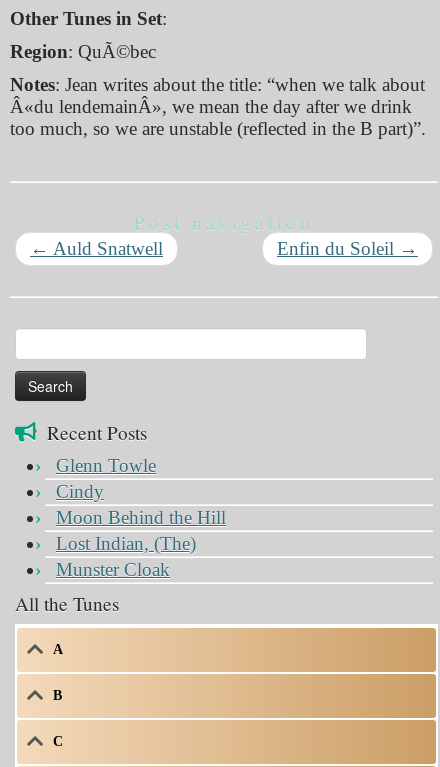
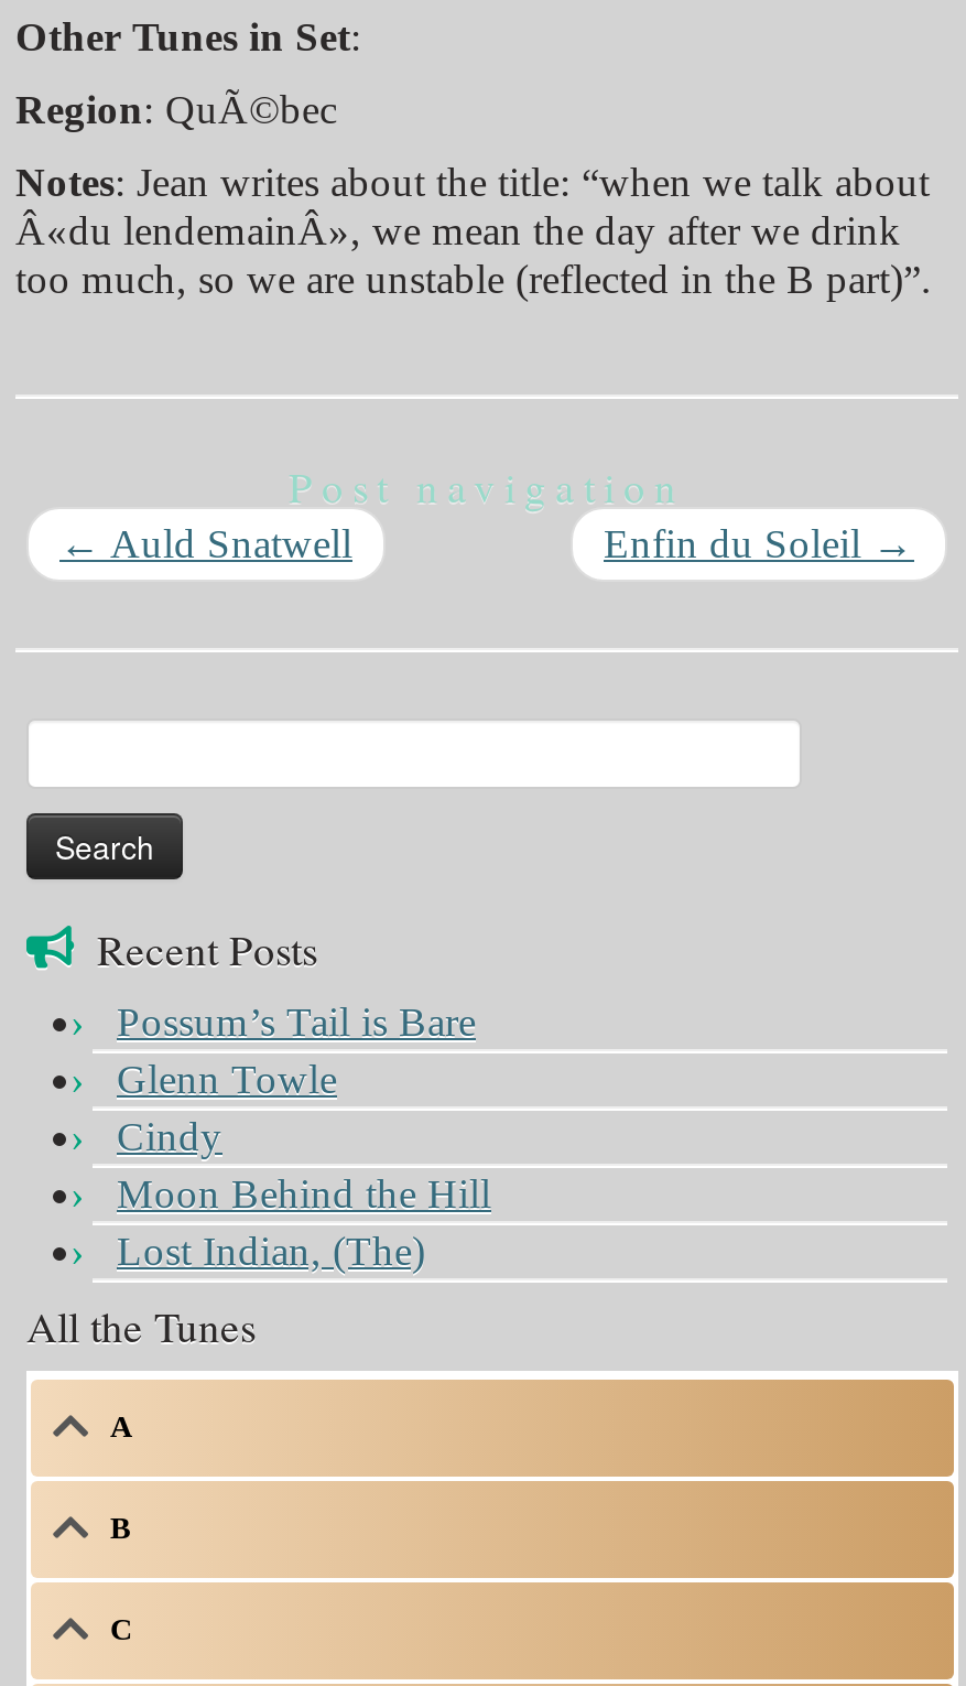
none -> [117,999,476,1045] Possum’s Tail is Bare
moved [56,455,226,554] -> [117,1056,491,1275]: Glenn Towle | Cindy | Moon Behind the Hill | Lost Indian, (The)
[56,559,170,580] Munster Cloak -> none

